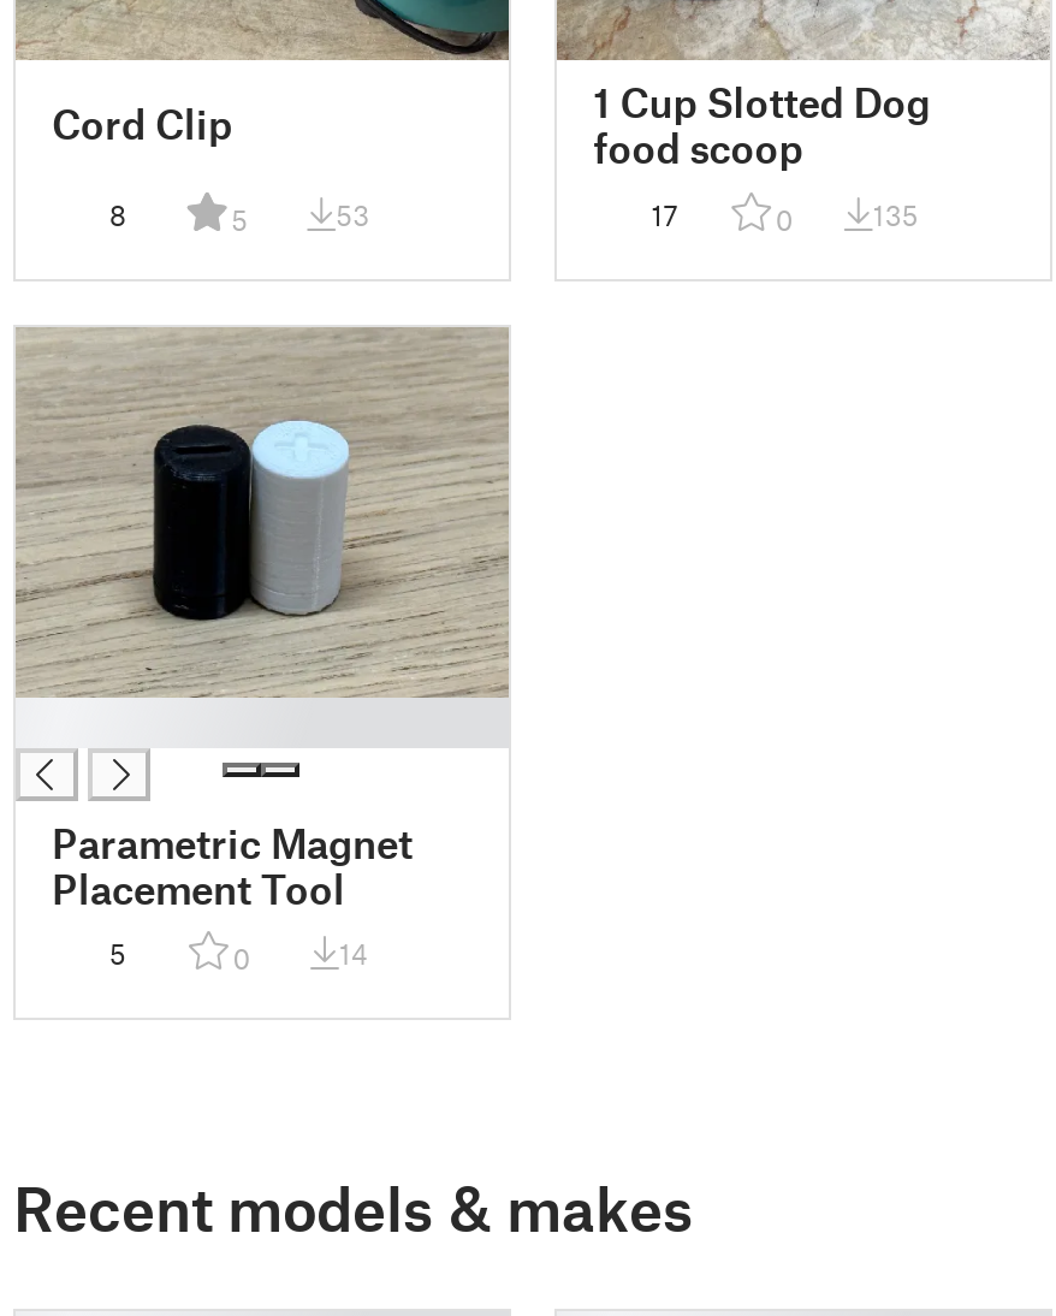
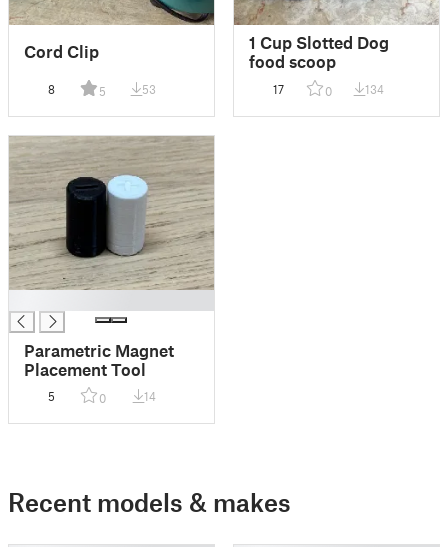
[873,197,919,230] 135 -> [365,82,384,96] 134

